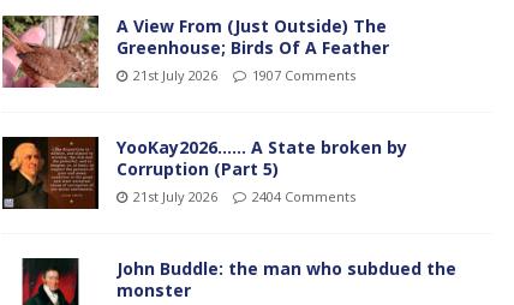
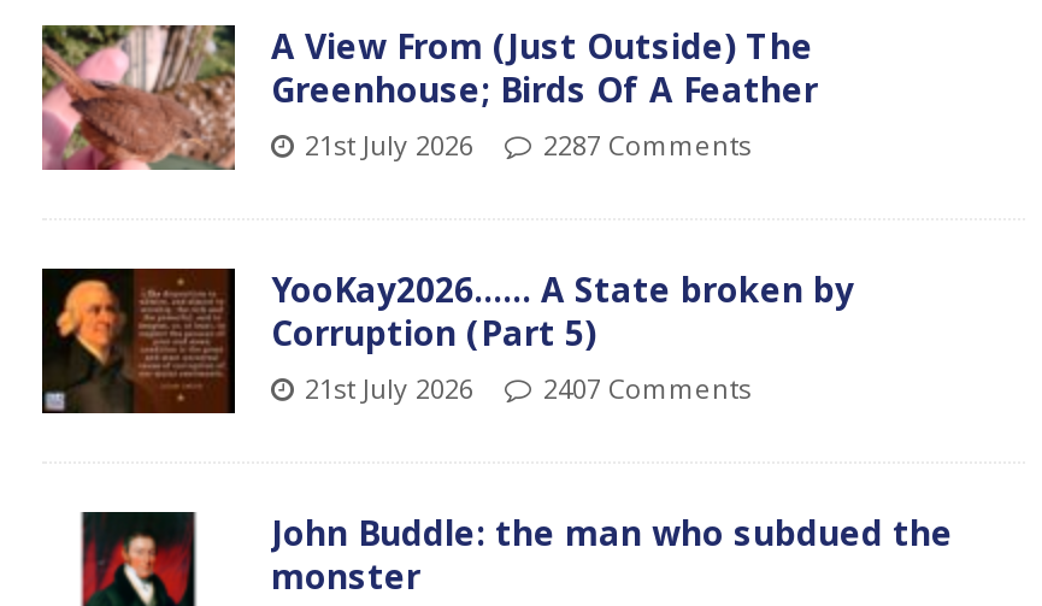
[133,65,355,83] 21st July 2026 1907 Comments -> [305,125,750,161] 21st July 2026 2287 Comments
[133,187,355,205] 21st July 2026 2404 Comments -> [305,369,750,405] 21st July 2026 2407 Comments

